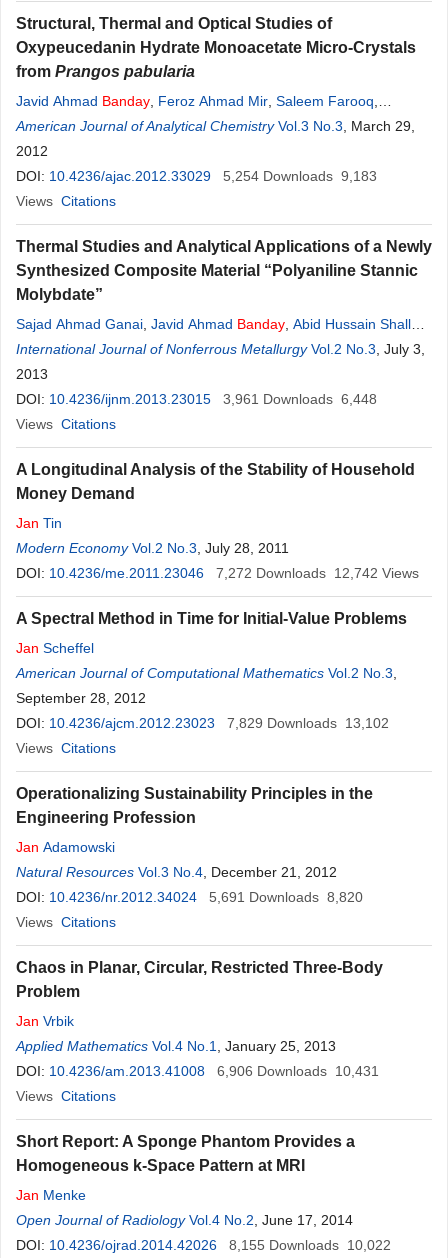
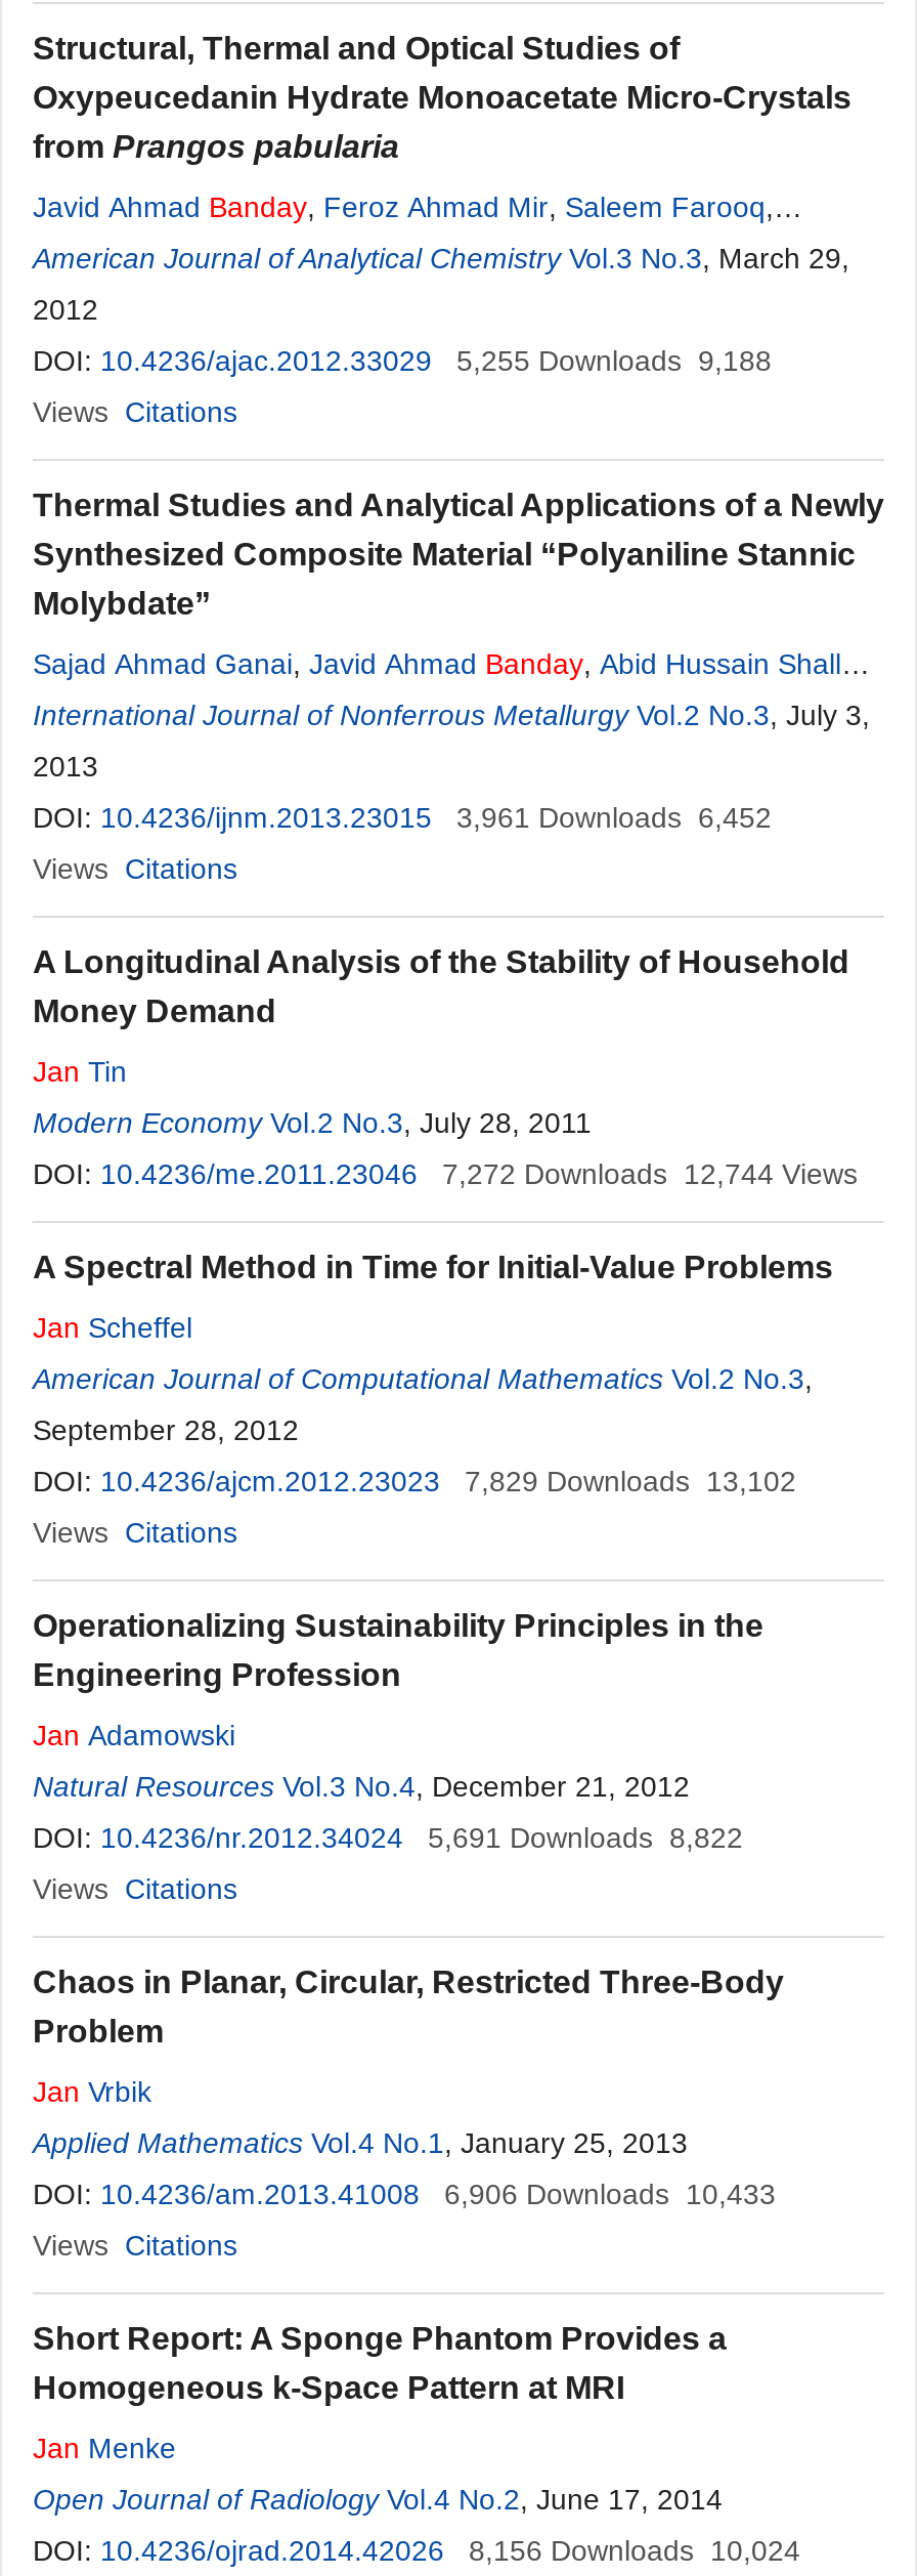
[16,168,377,184] DOI: 10.4236/ajac.2012.33029 5,254 Downloads 9,183 -> [33,344,772,377] DOI: 10.4236/ajac.2012.33029 5,255 Downloads 9,188
[16,391,377,407] DOI: 10.4236/ijnm.2013.23015 3,961 Downloads 6,448 -> [33,801,772,834] DOI: 10.4236/ijnm.2013.23015 3,961 Downloads 6,452
[216,565,419,581] 7,272 Downloads 12,742 Views -> [442,1157,858,1190] 7,272 Downloads 12,744 Views
[16,889,363,905] DOI: 10.4236/nr.2012.34024 5,691 Downloads 8,820 -> [33,1821,743,1854] DOI: 10.4236/nr.2012.34024 5,691 Downloads 8,822
[16,1063,379,1079] DOI: 10.4236/am.2013.41008 6,906 Downloads 10,431 -> [33,2178,776,2210] DOI: 10.4236/am.2013.41008 6,906 Downloads 10,433
[16,1237,391,1253] DOI: 10.4236/ojrad.2014.42026 8,155 Downloads 10,022 -> [33,2534,800,2567] DOI: 10.4236/ojrad.2014.42026 8,156 Downloads 10,024

